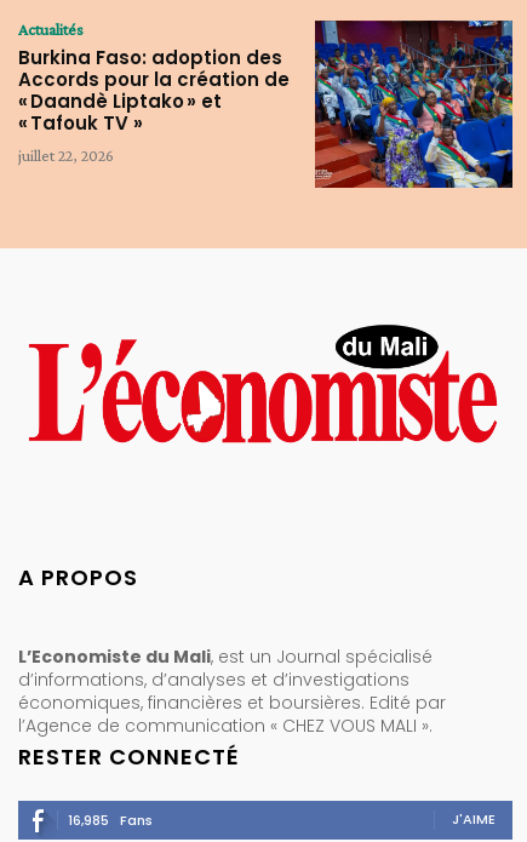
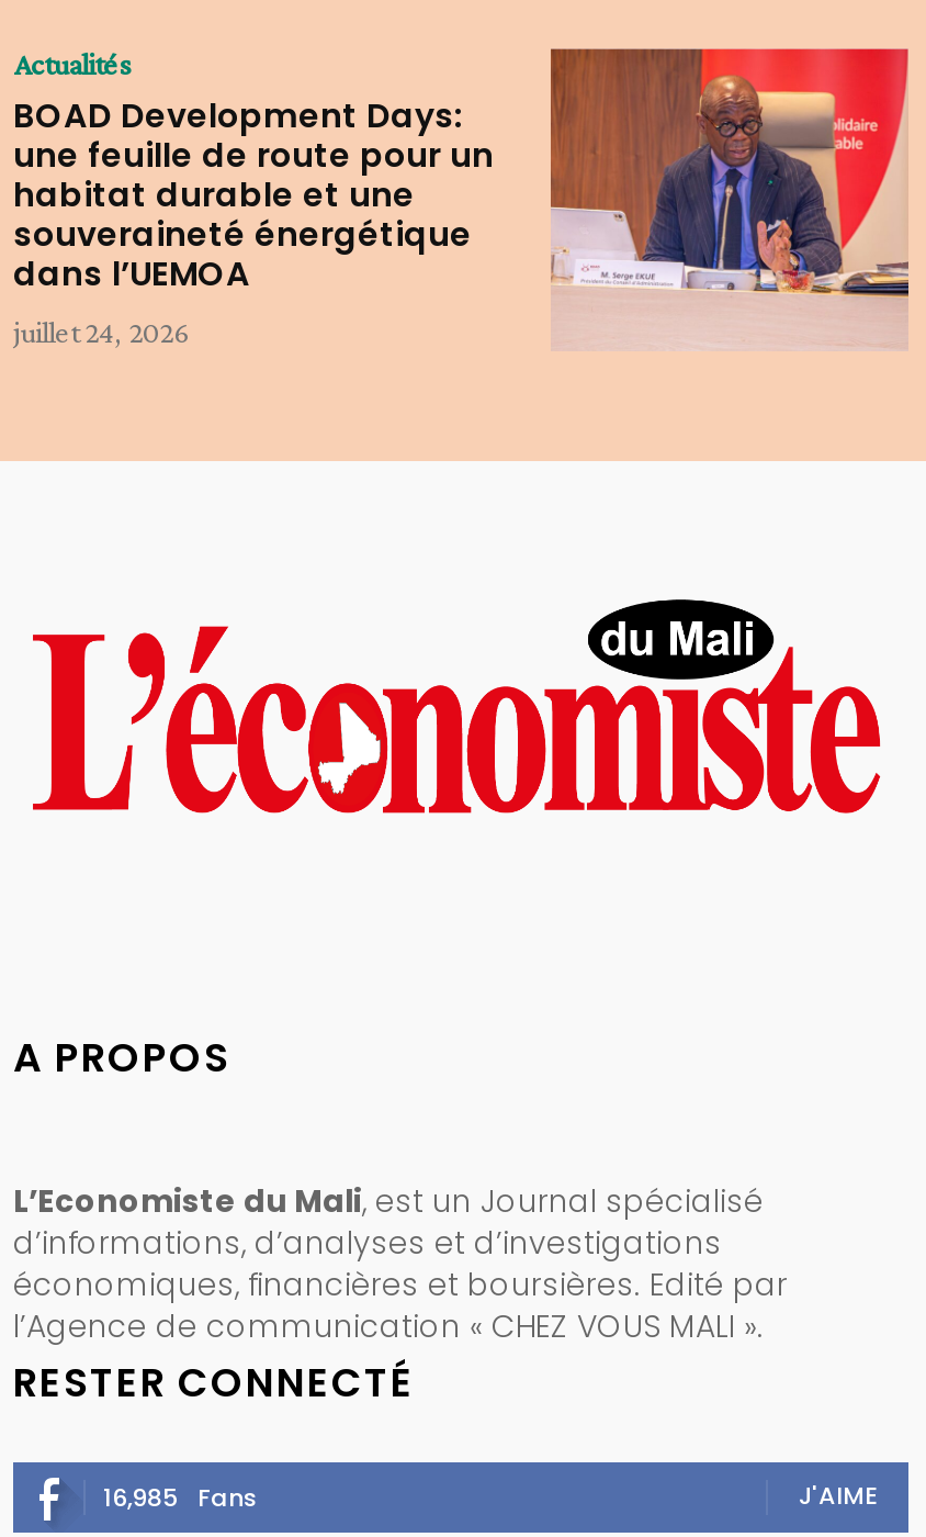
[18,19,514,189] [image] | Burkina Faso: adoption des | Accords pour la création de | « Daandè Liptako » et | « Tafouk TV » | juillet 22, 2026 -> [13,46,911,351] [image] | BOAD Development Days: | une feuille de route pour un | habitat durable et une | souveraineté énergétique | dans l’UEMOA | juillet 24, 2026

